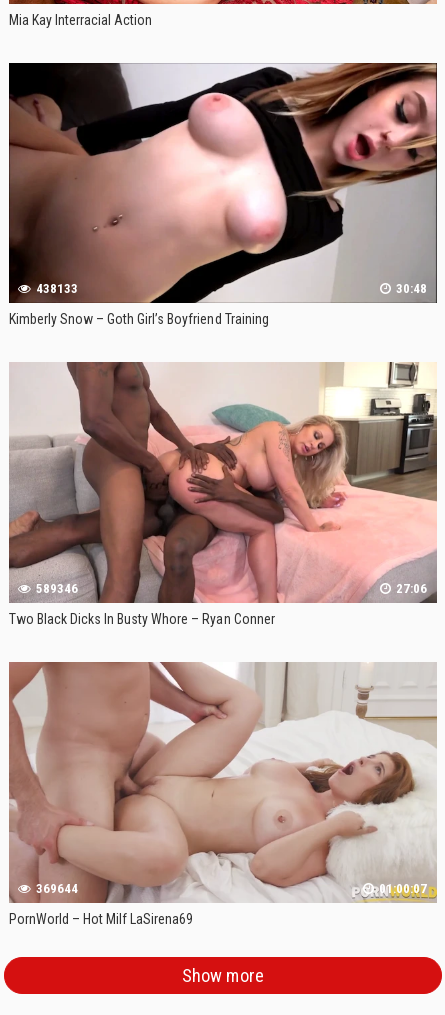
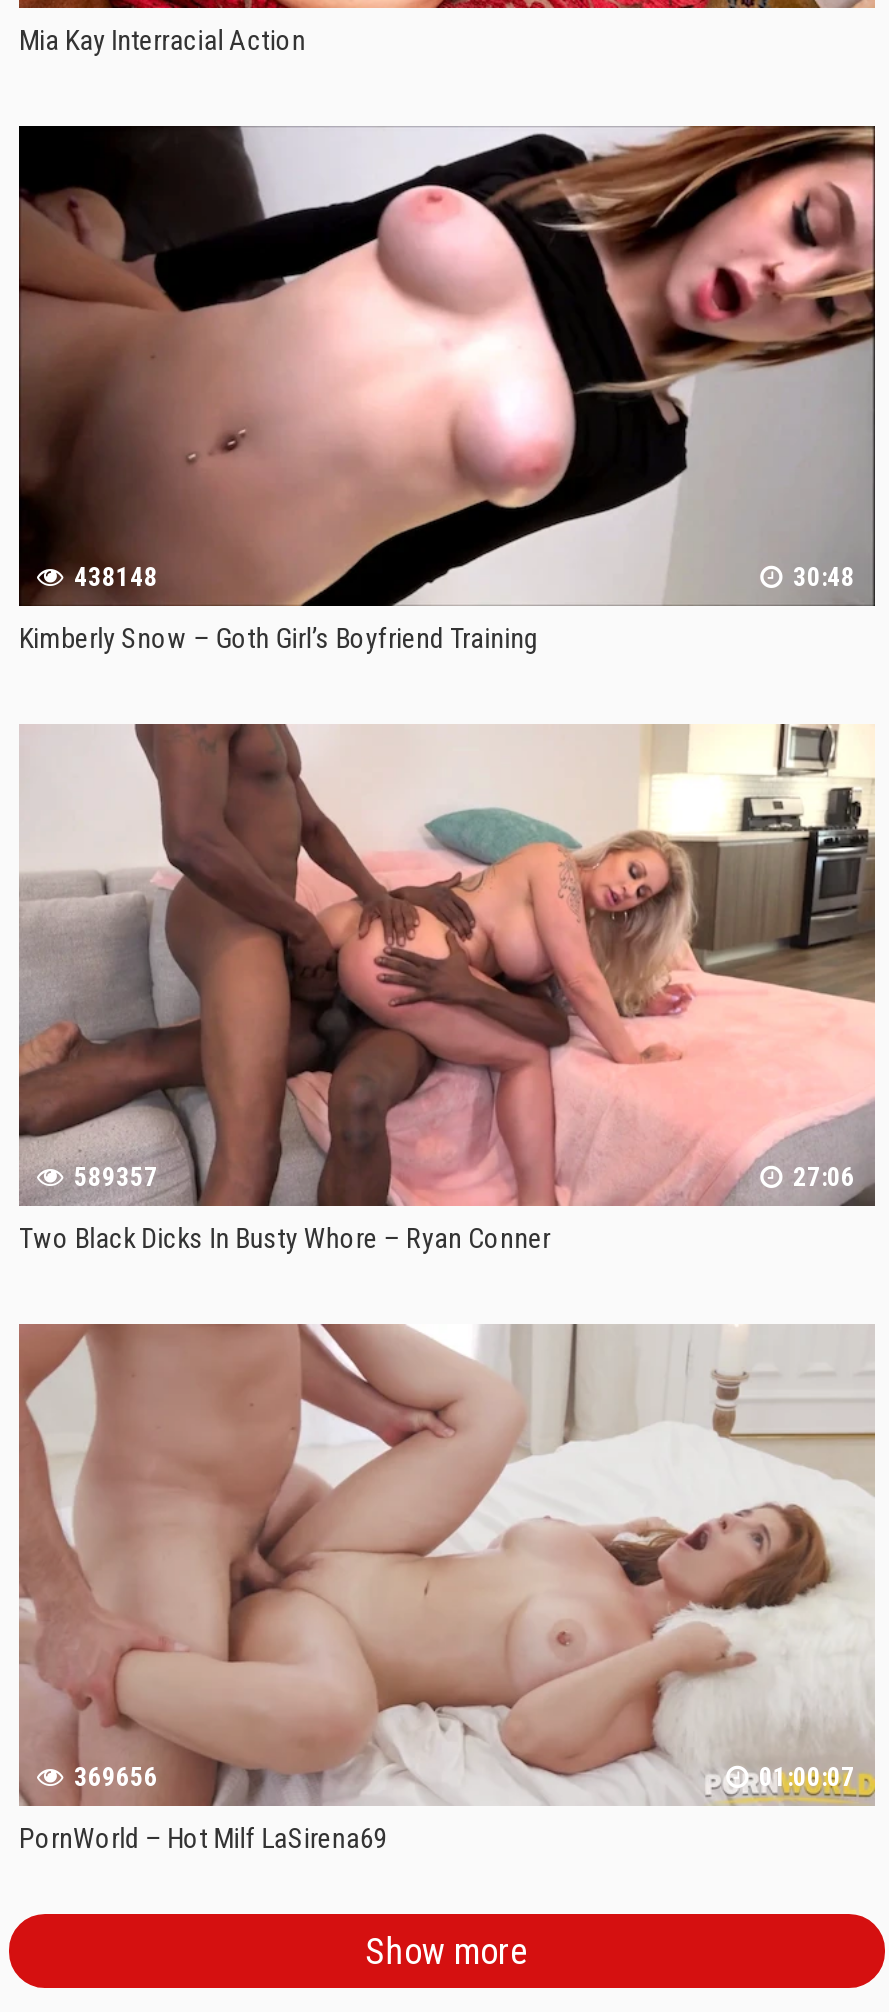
[33,281,78,296] 438133 -> [68,563,158,593] 438148
[33,581,78,596] 589346 -> [68,1162,158,1192] 589357
[33,881,78,896] 369644 -> [68,1762,158,1792] 369656

